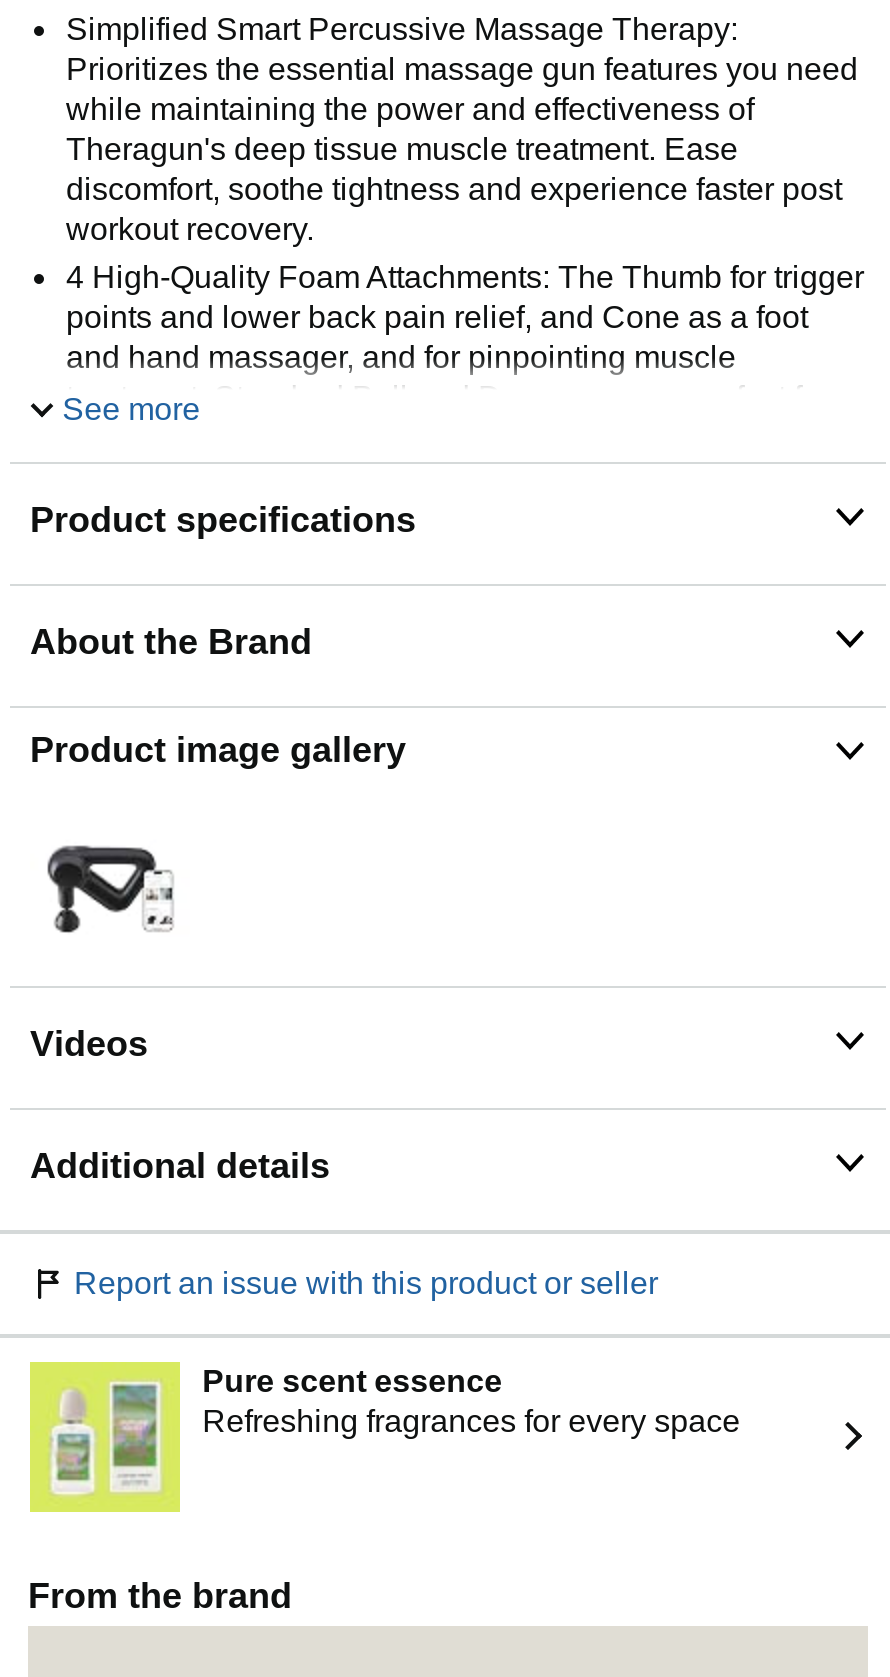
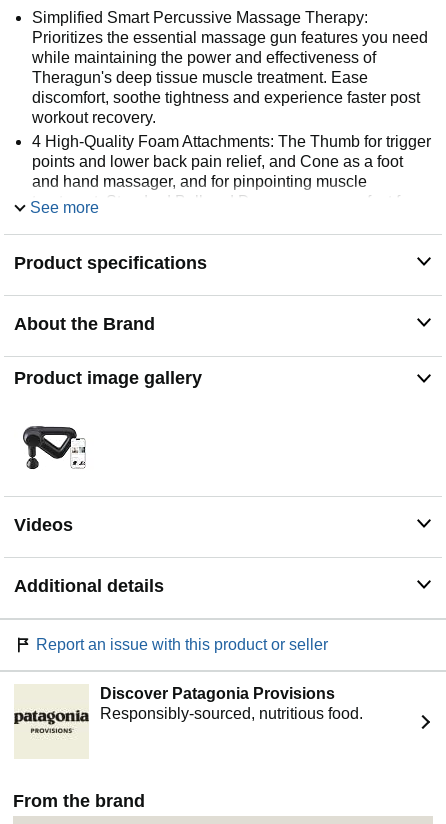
[28,1361,740,1513] [image] | Pure scent essence | Refreshing fragrances for every space -> [13,685,363,759] [image] | Discover Patagonia Provisions | Responsibly-sourced, nutritious food.

